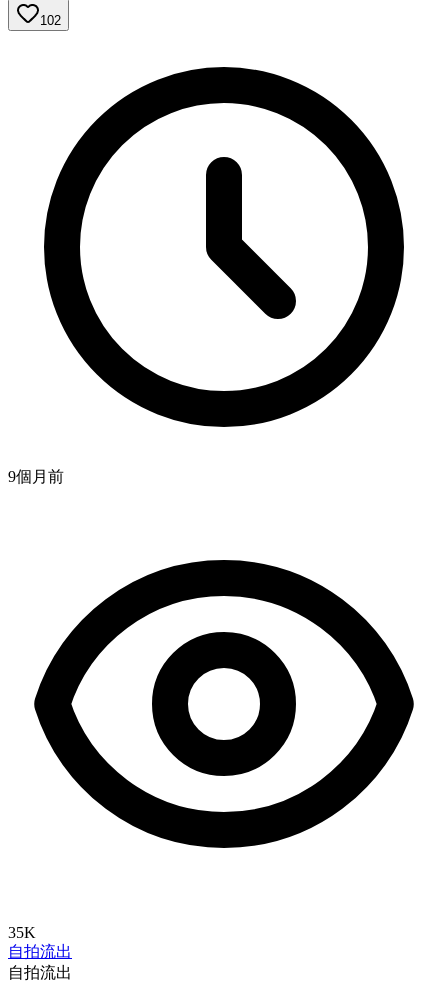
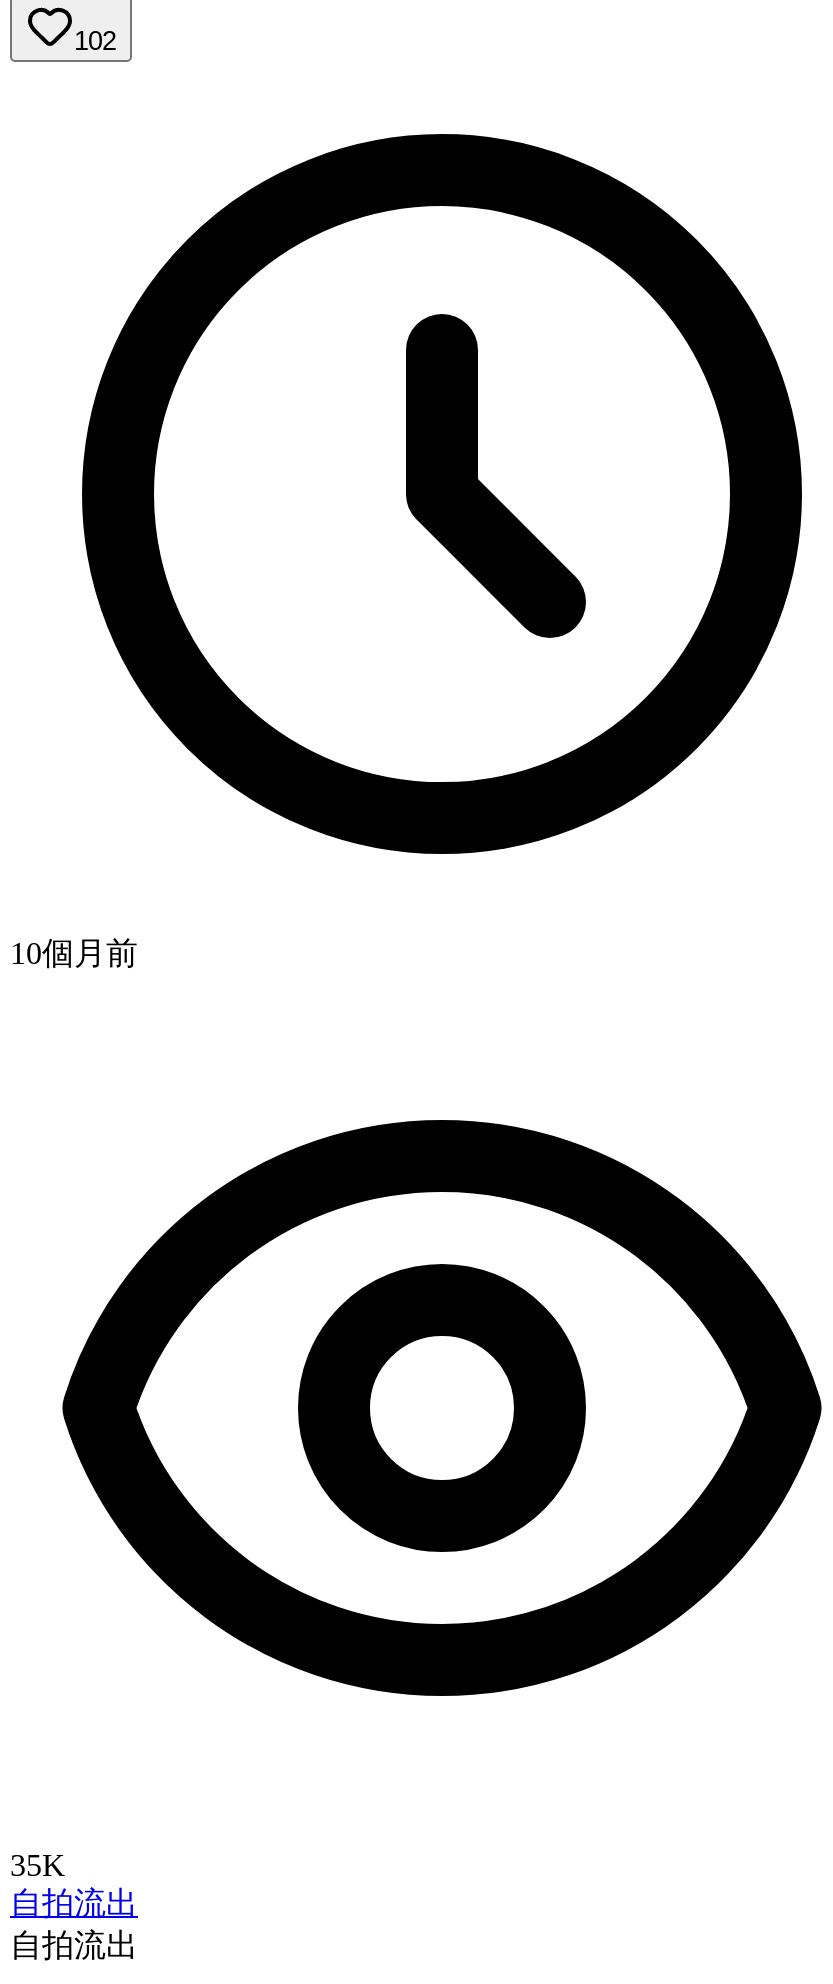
[8,468,64,485] 9個月前 -> [10,936,138,970] 10個月前

